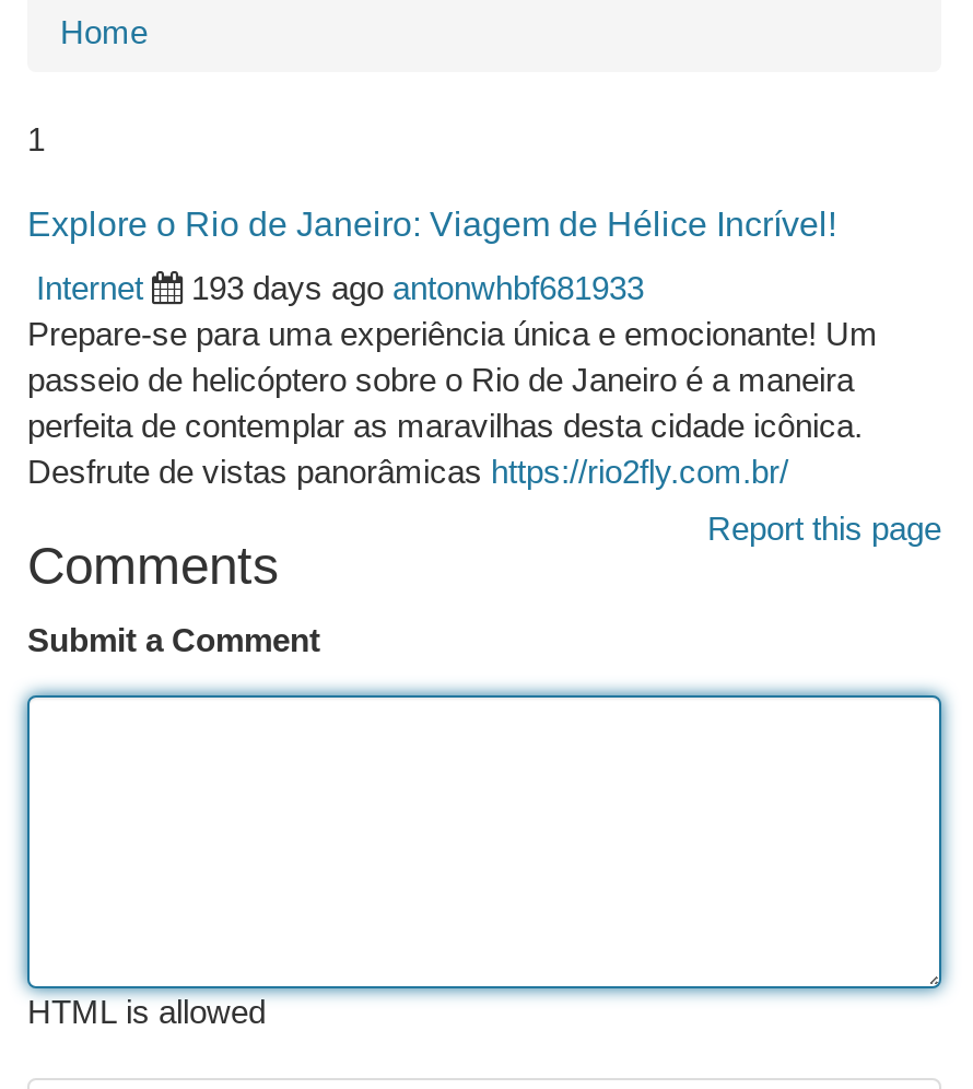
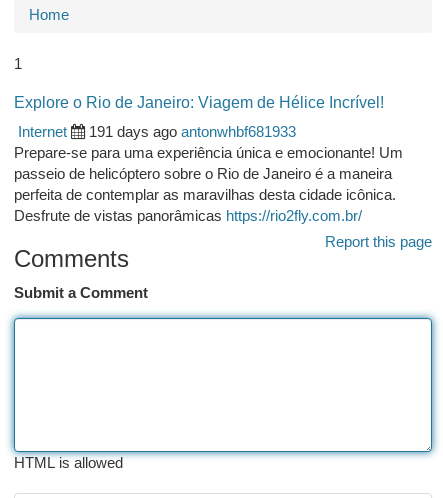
[191,269,644,306] 193 days ago antonwhbf681933 -> [89,123,296,140] 191 days ago antonwhbf681933

